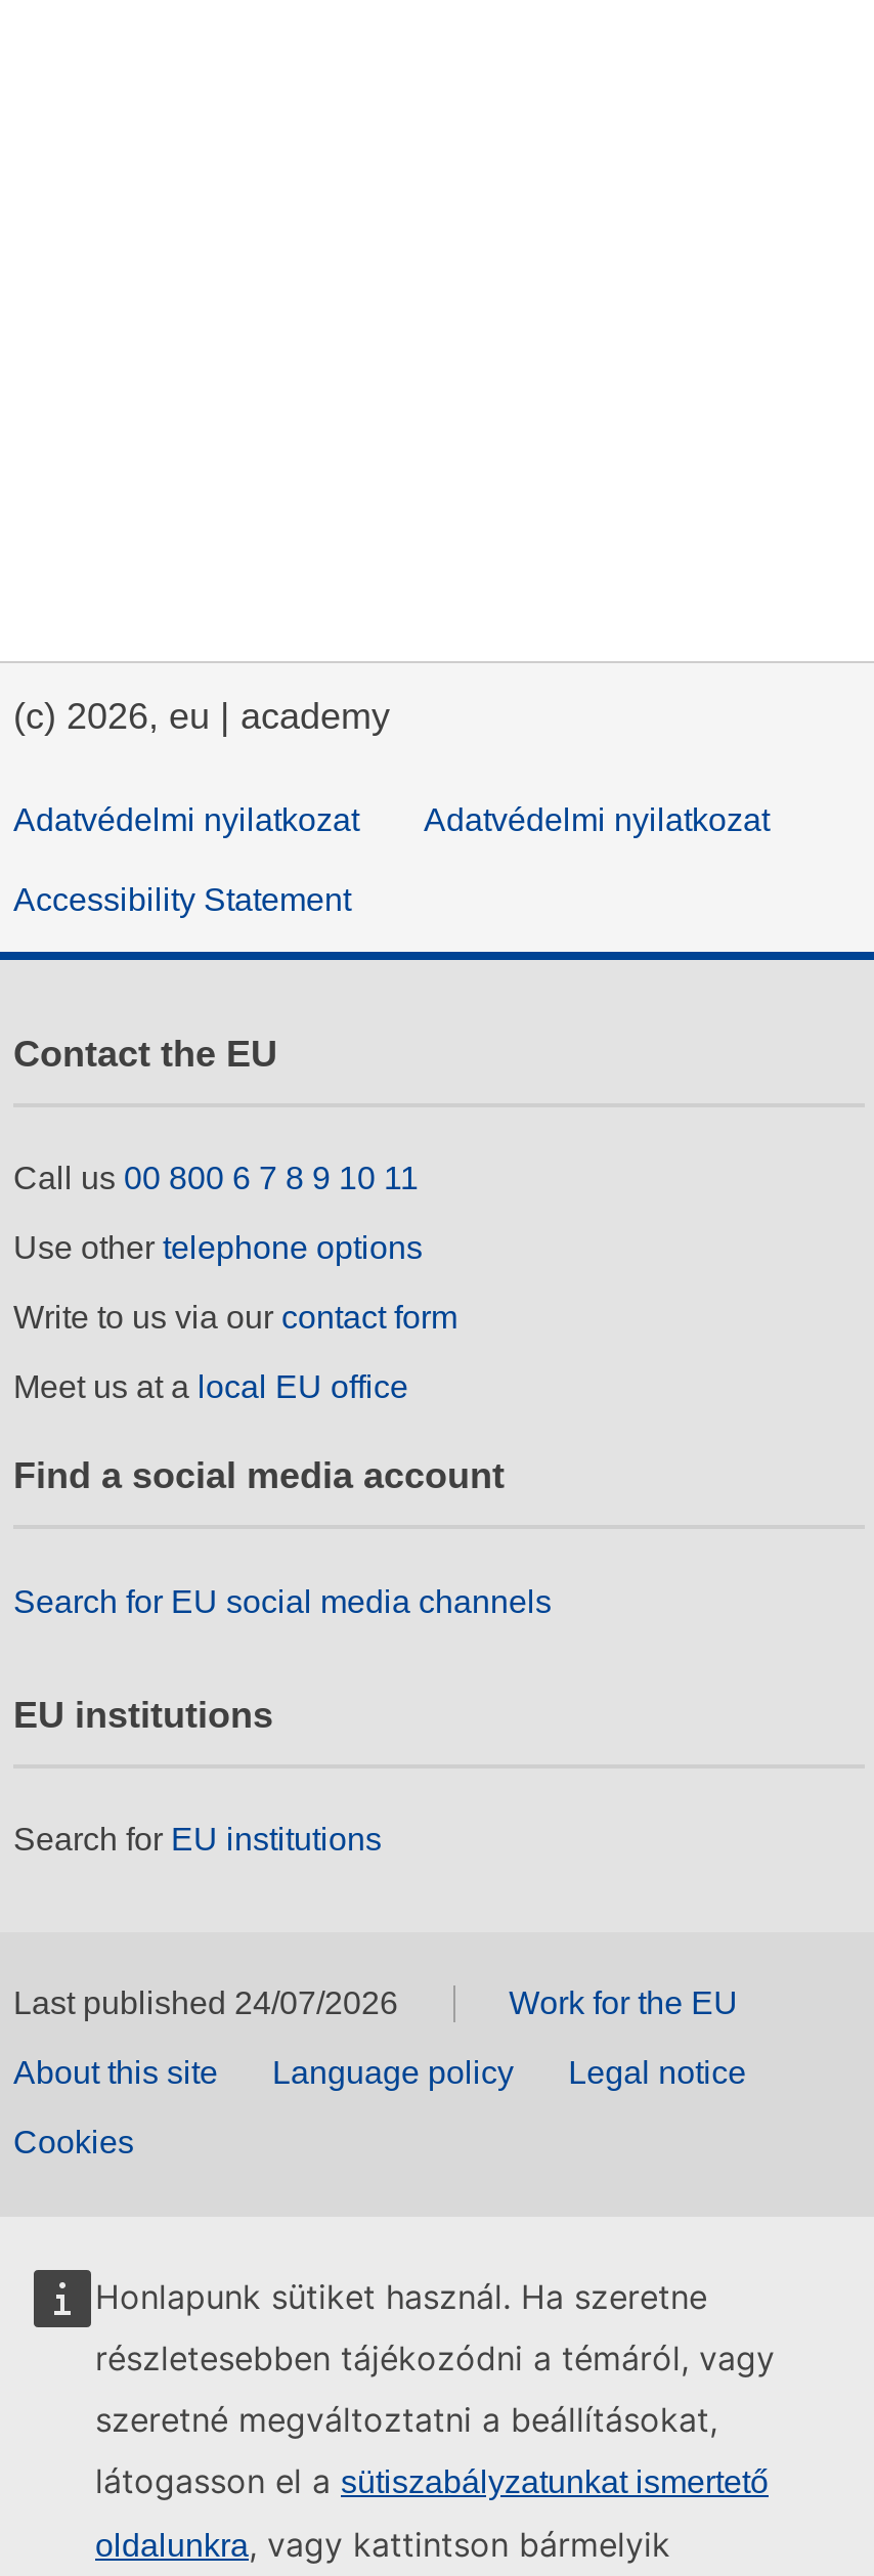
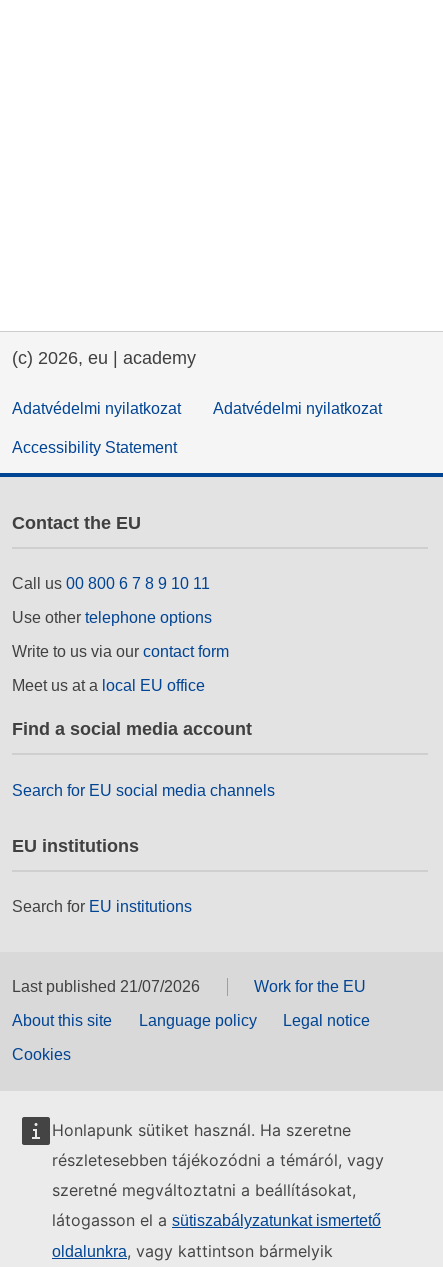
[13,1986,398,2021] Last published 24/07/2026 -> [12,978,200,995] Last published 21/07/2026

